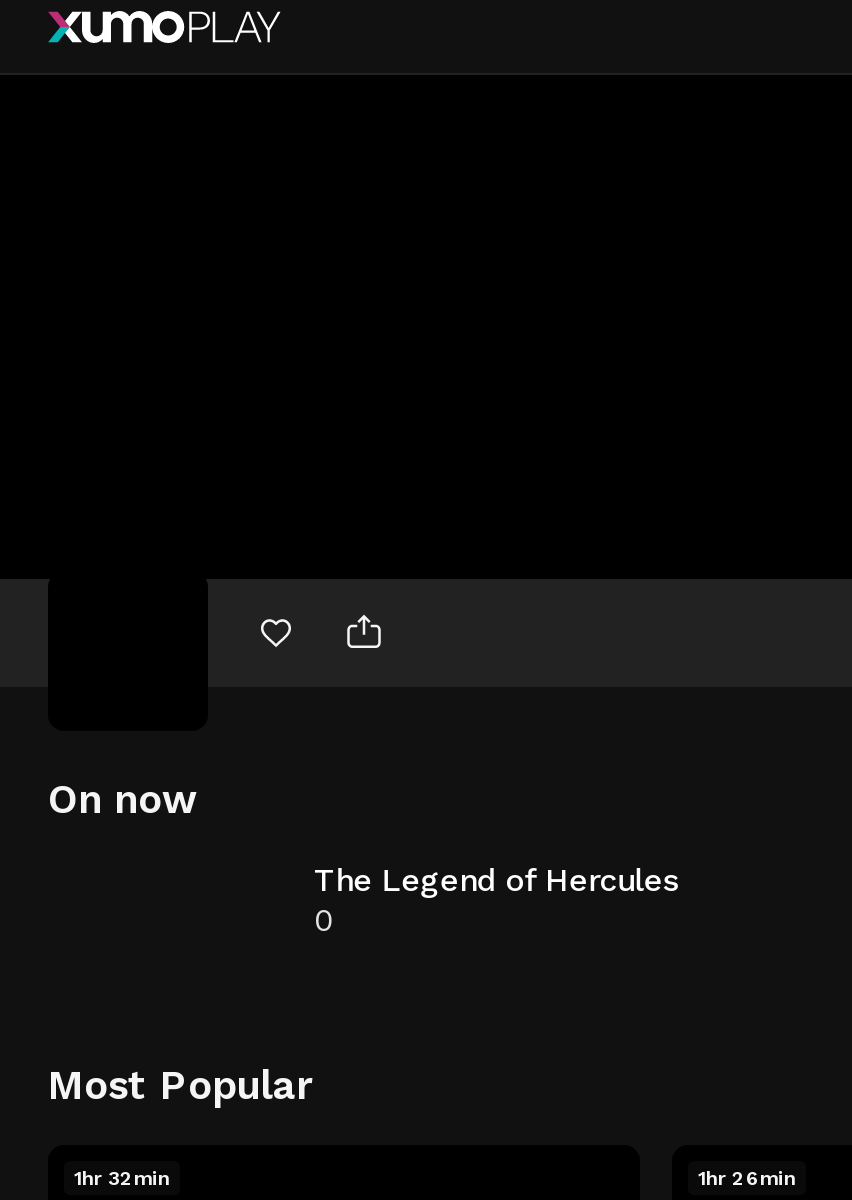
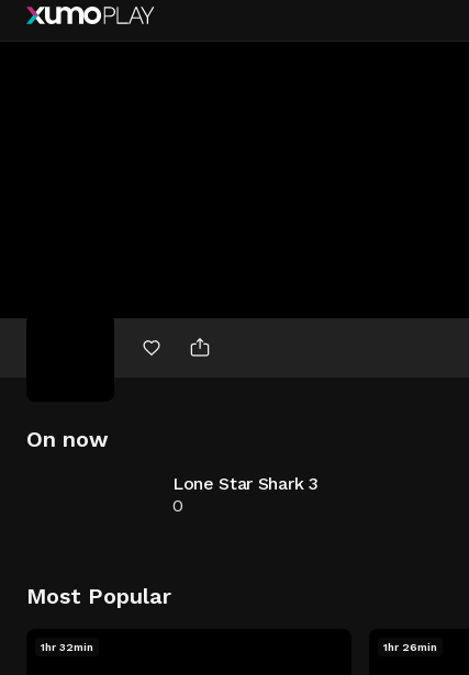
[314,861,678,899] The Legend of Hercules -> [172,473,318,494] Lone Star Shark 3

